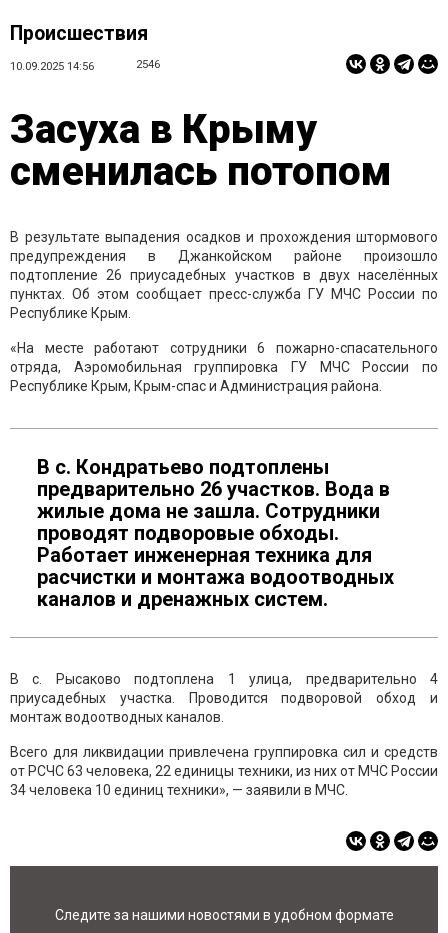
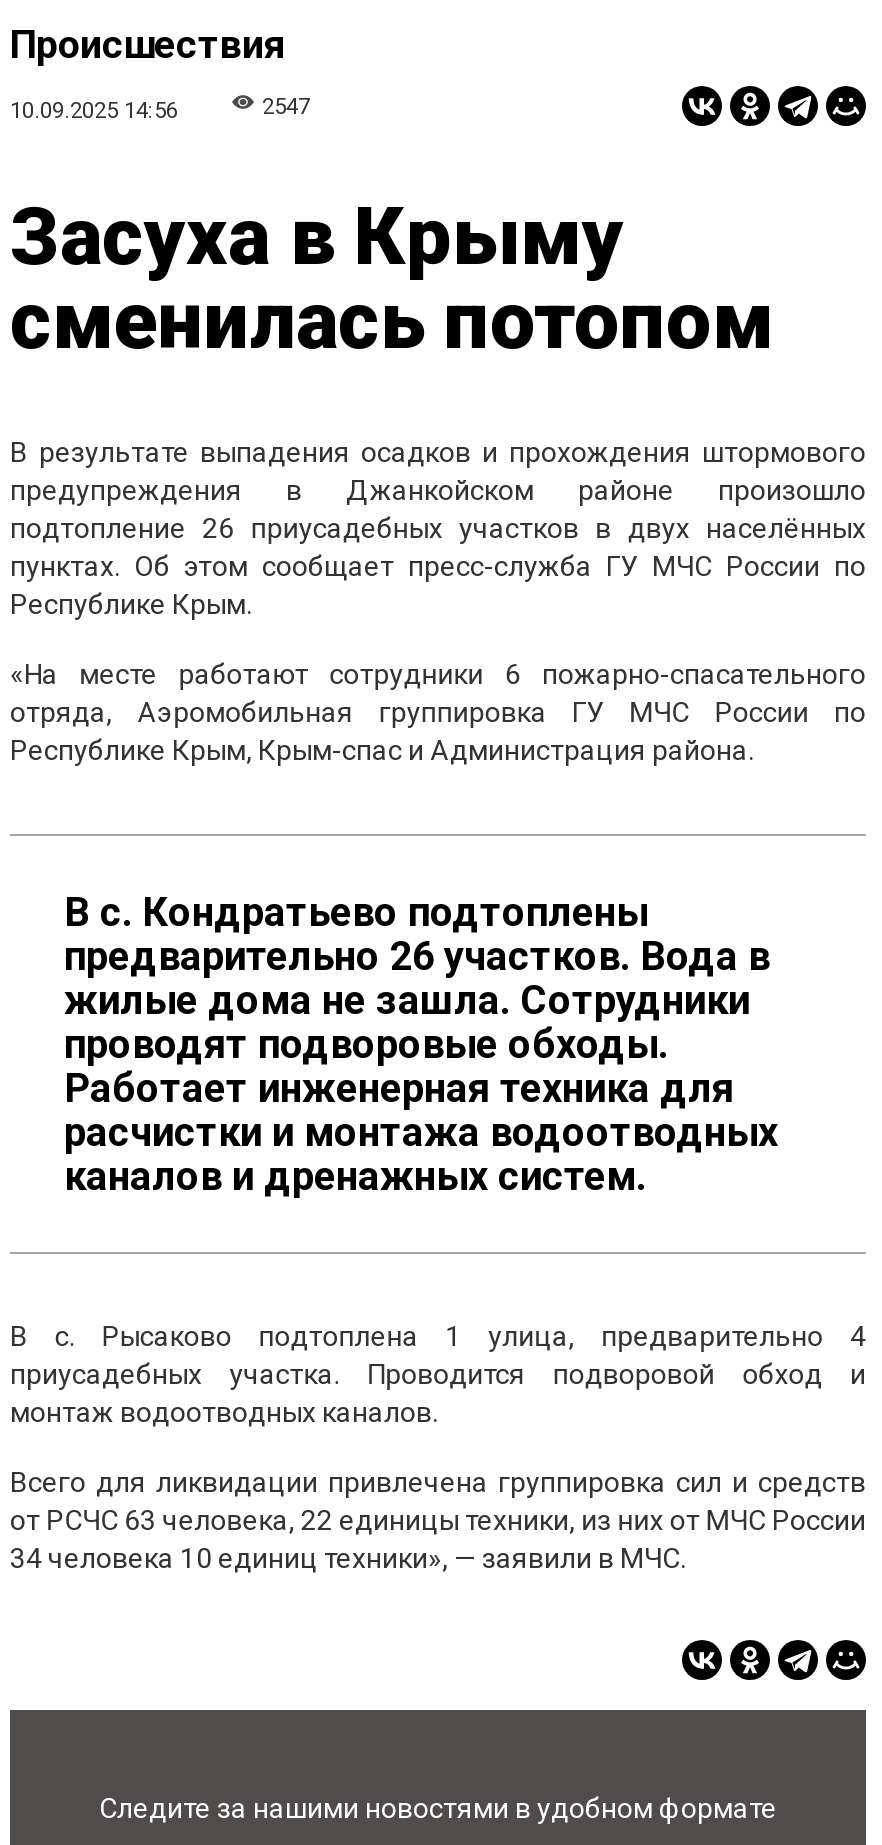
[136,58,160,71] 2546 -> [262,94,310,120] 2547

